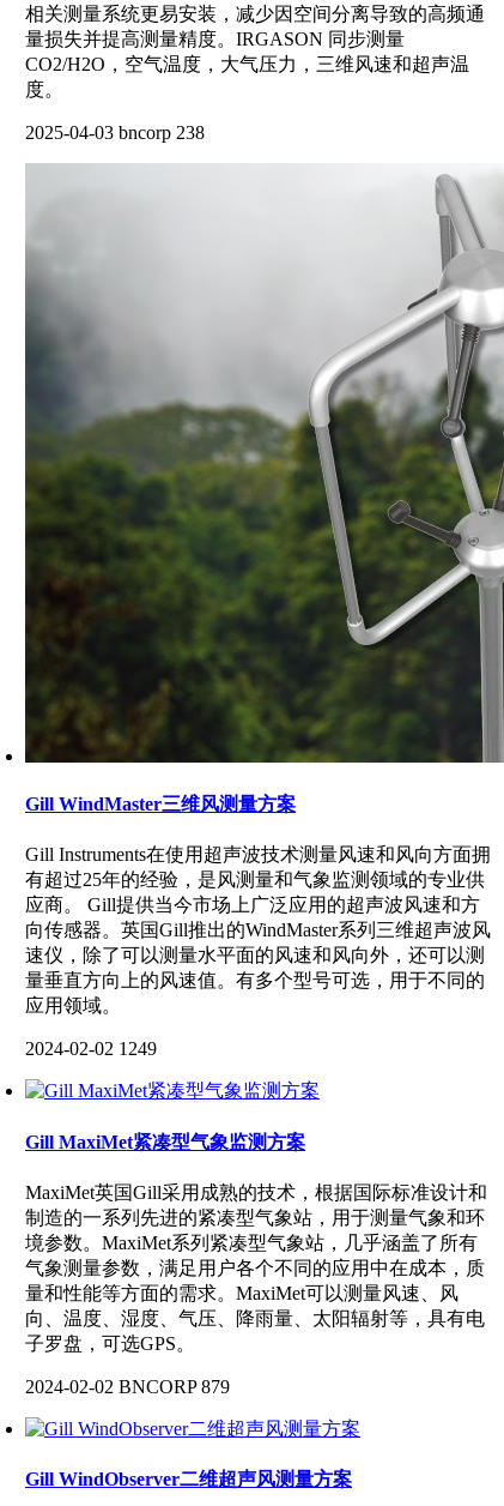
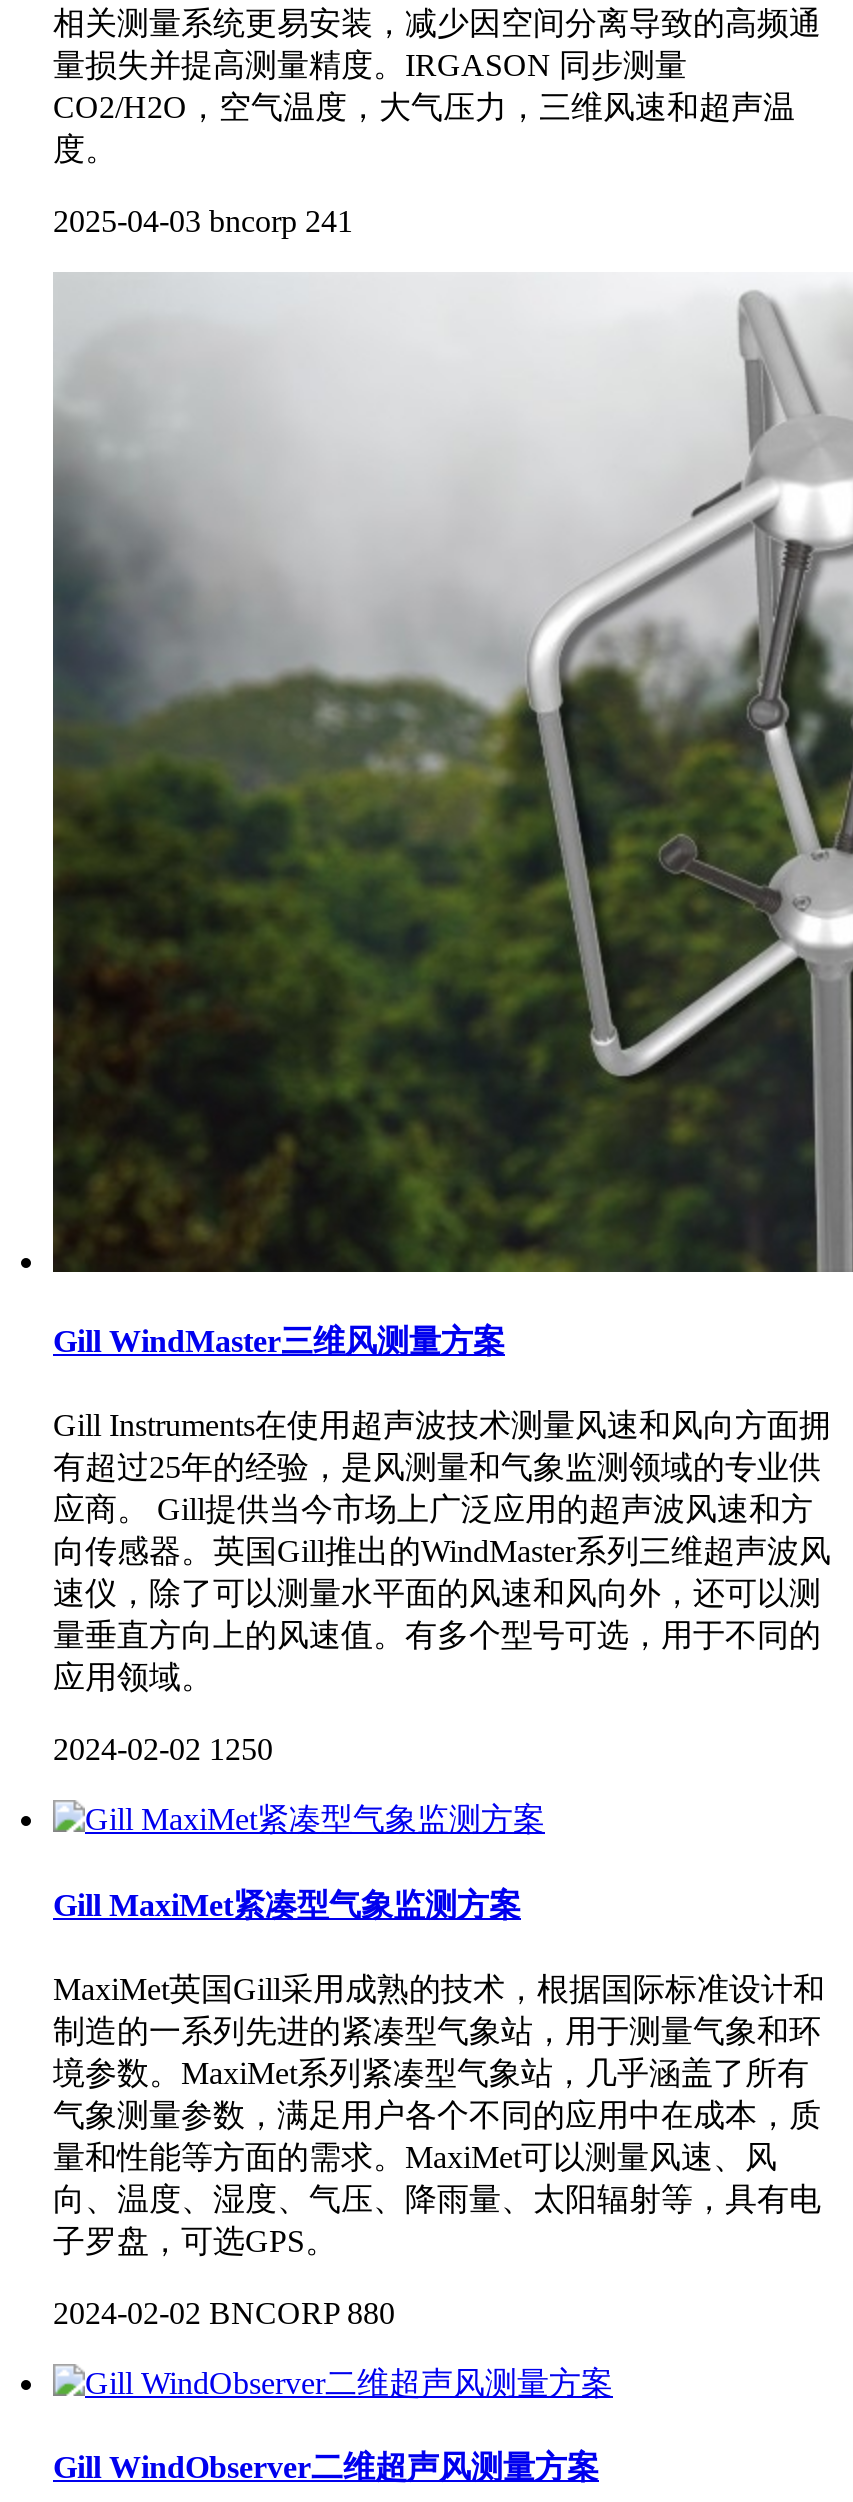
[25,122,205,142] 2025-04-03 bncorp 238 -> [53,204,353,238] 2025-04-03 bncorp 241
[25,1039,157,1059] 2024-02-02 1249 -> [53,1733,273,1767] 2024-02-02 1250
[25,1376,230,1397] 2024-02-02 BNCORP 879 -> [53,2296,395,2330] 2024-02-02 BNCORP 880

